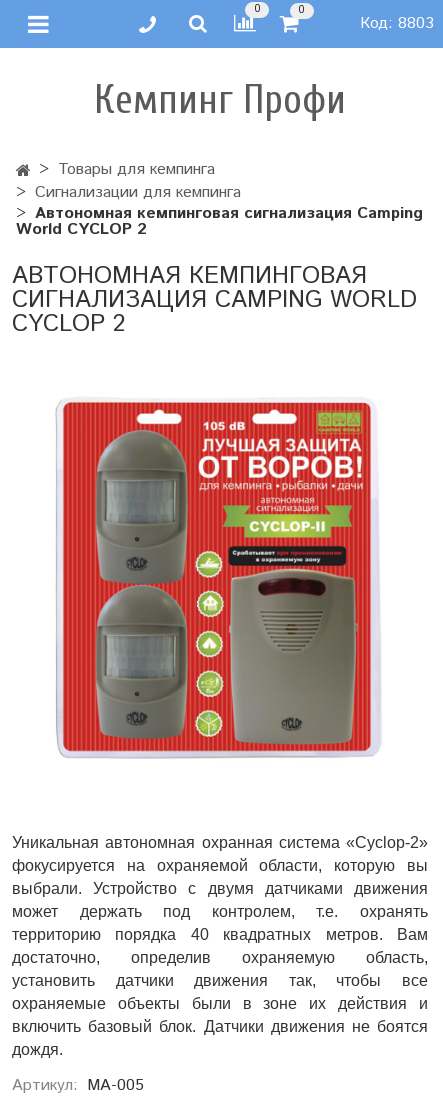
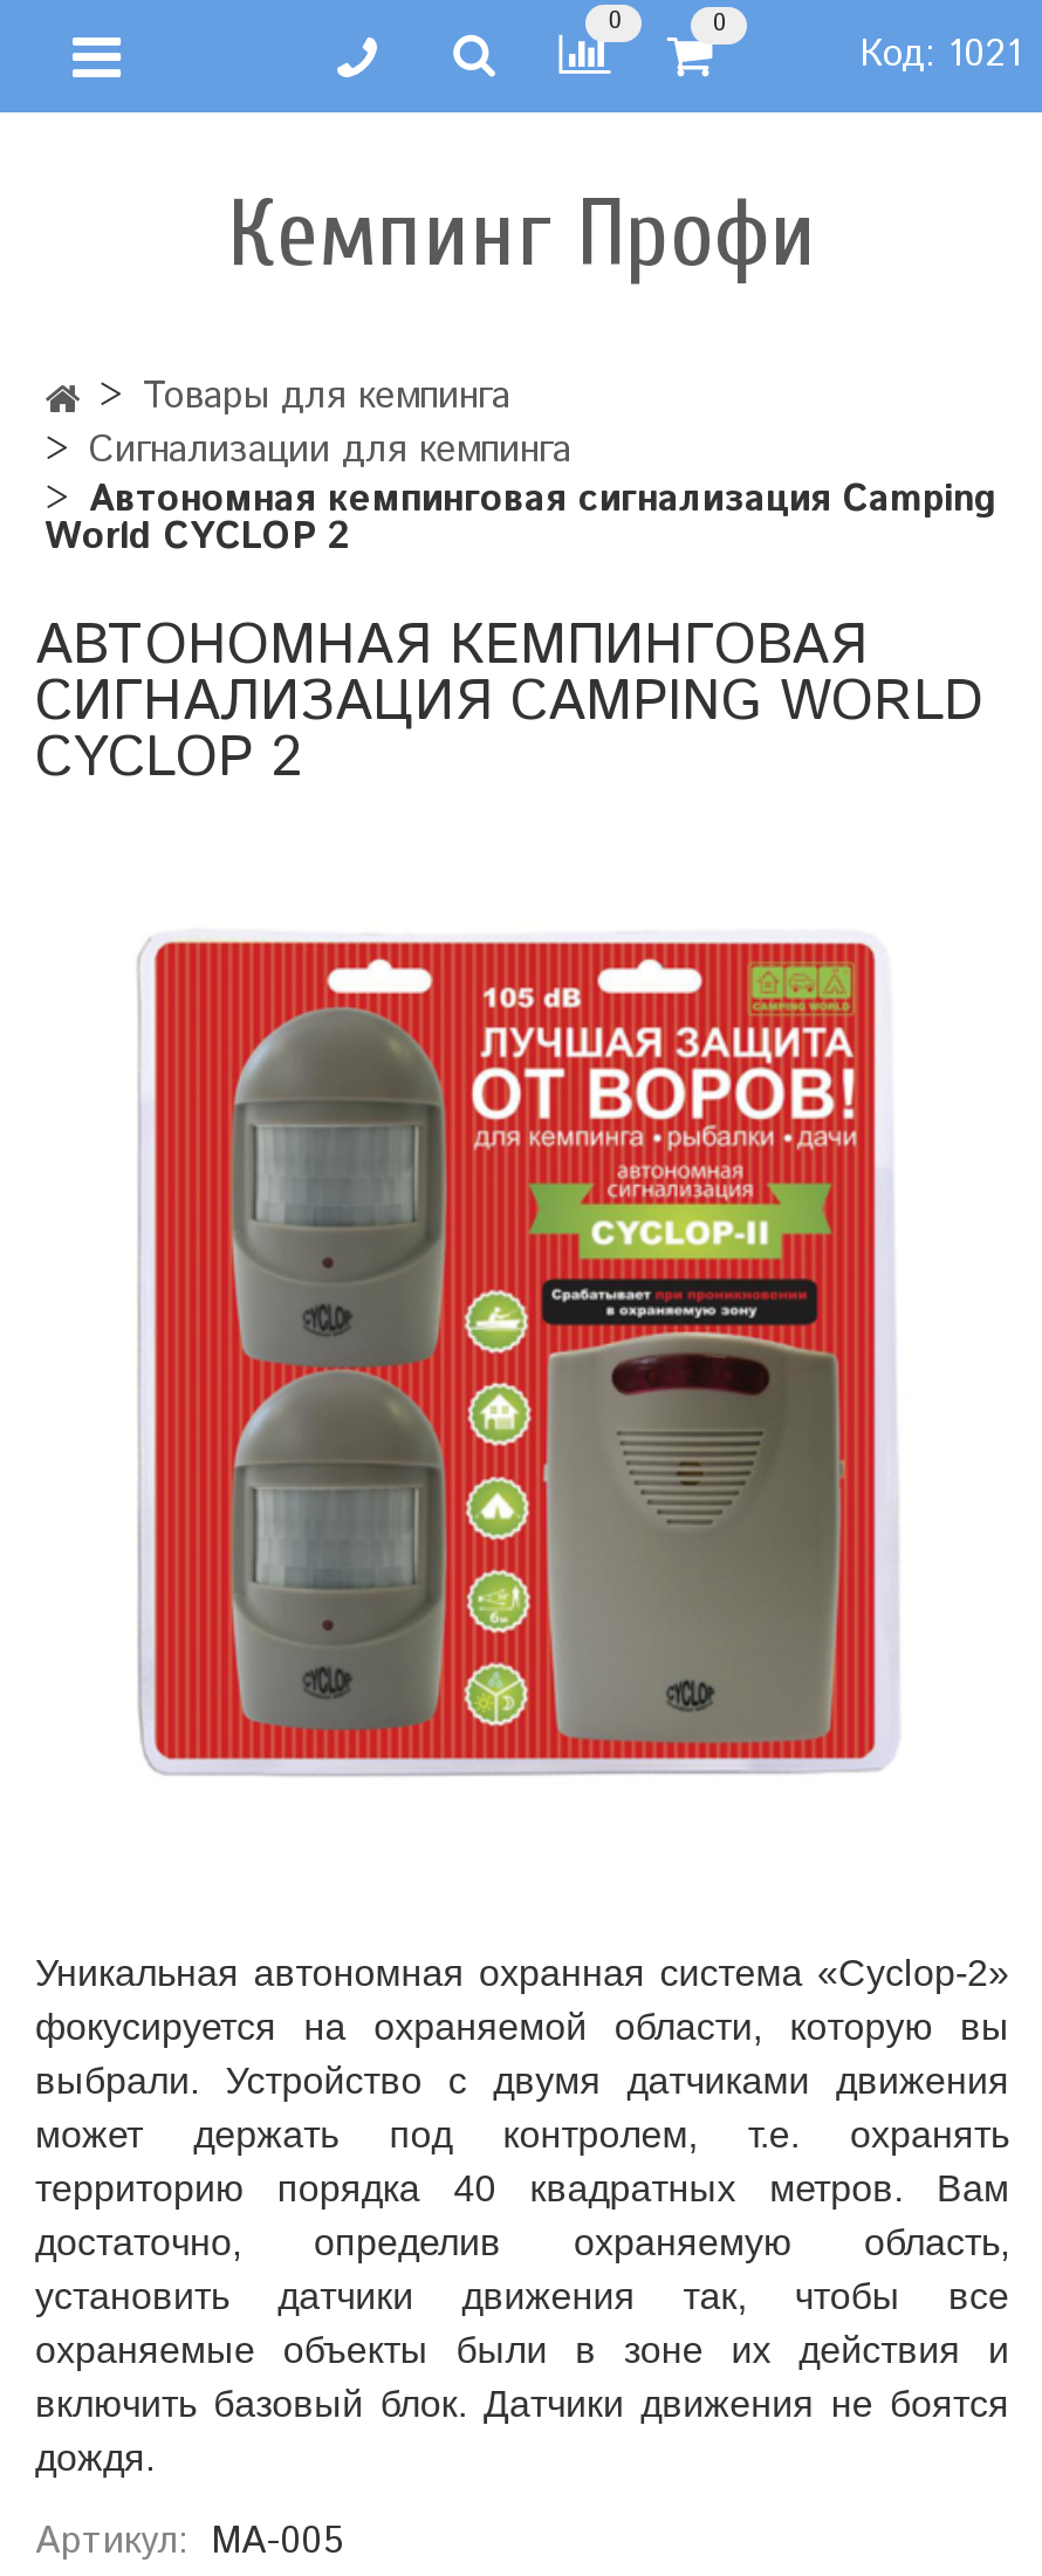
[360,12,434,35] Код: 8803 -> [859,28,1023,82] Код: 1021

